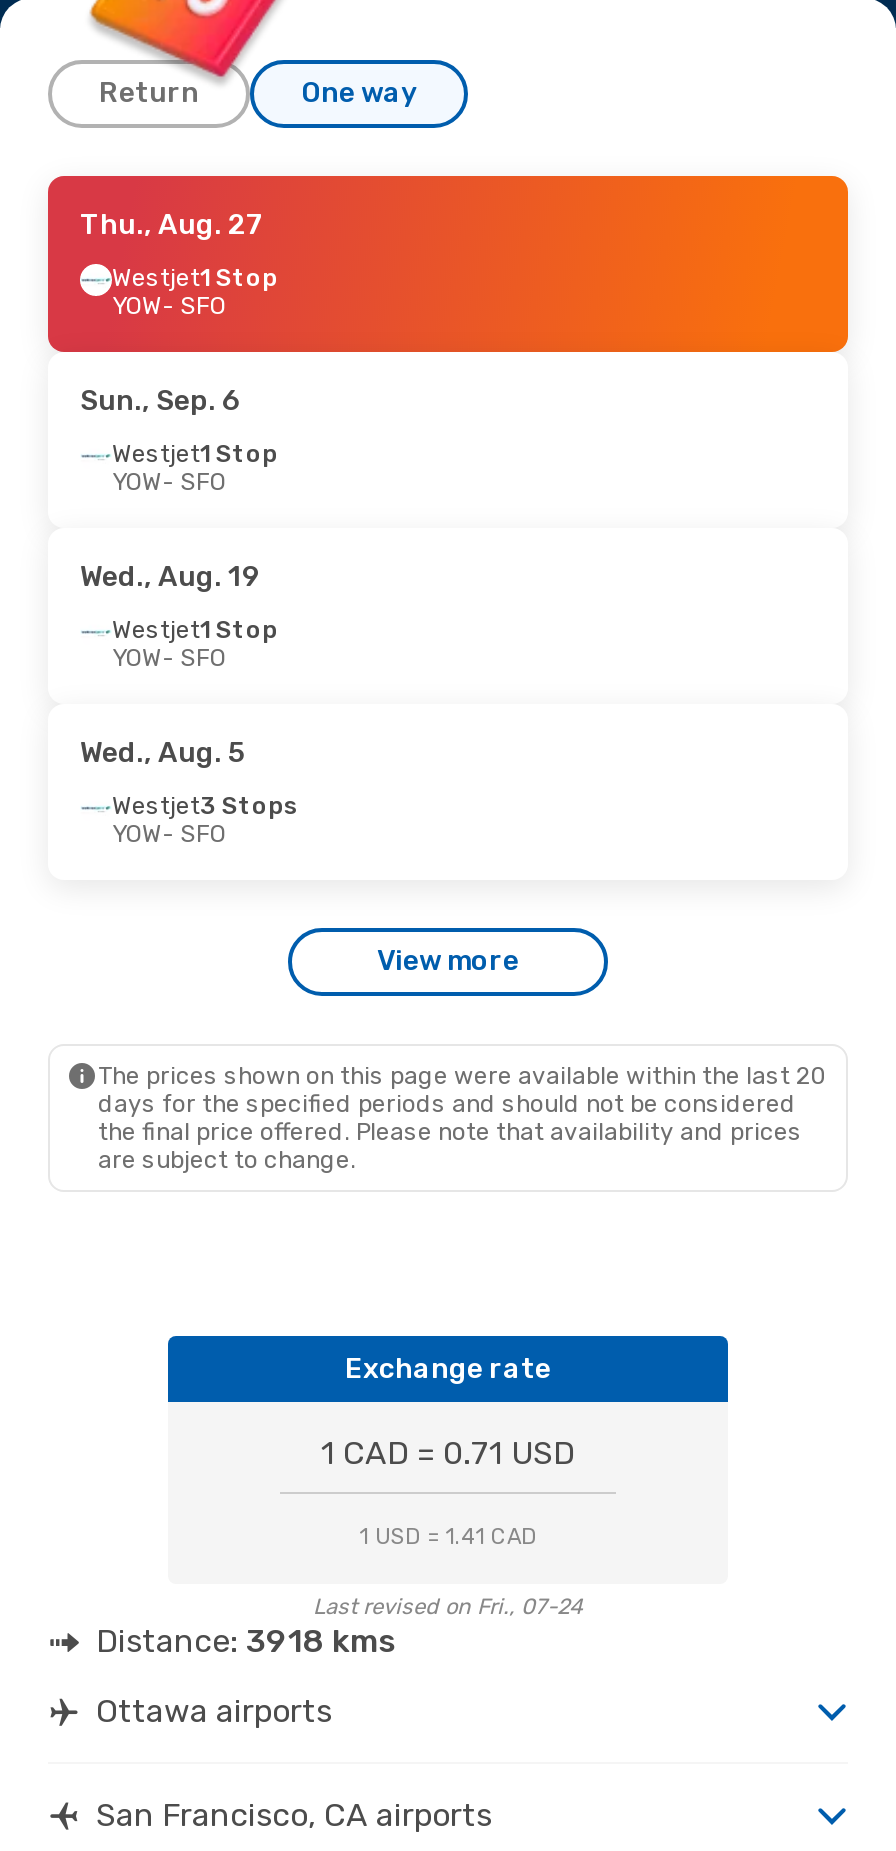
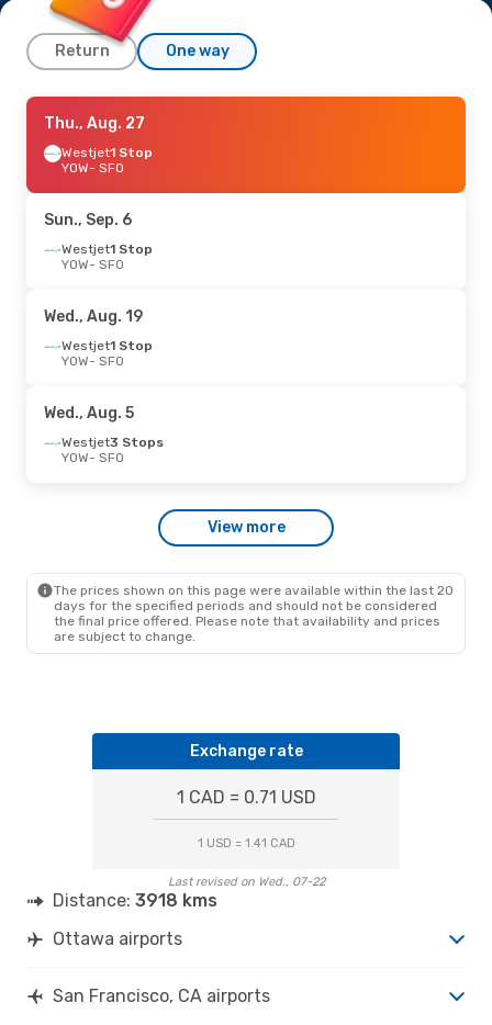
[313,1594,583,1620] Last revised on Fri., 07-24 -> [167,874,325,889] Last revised on Wed., 07-22

